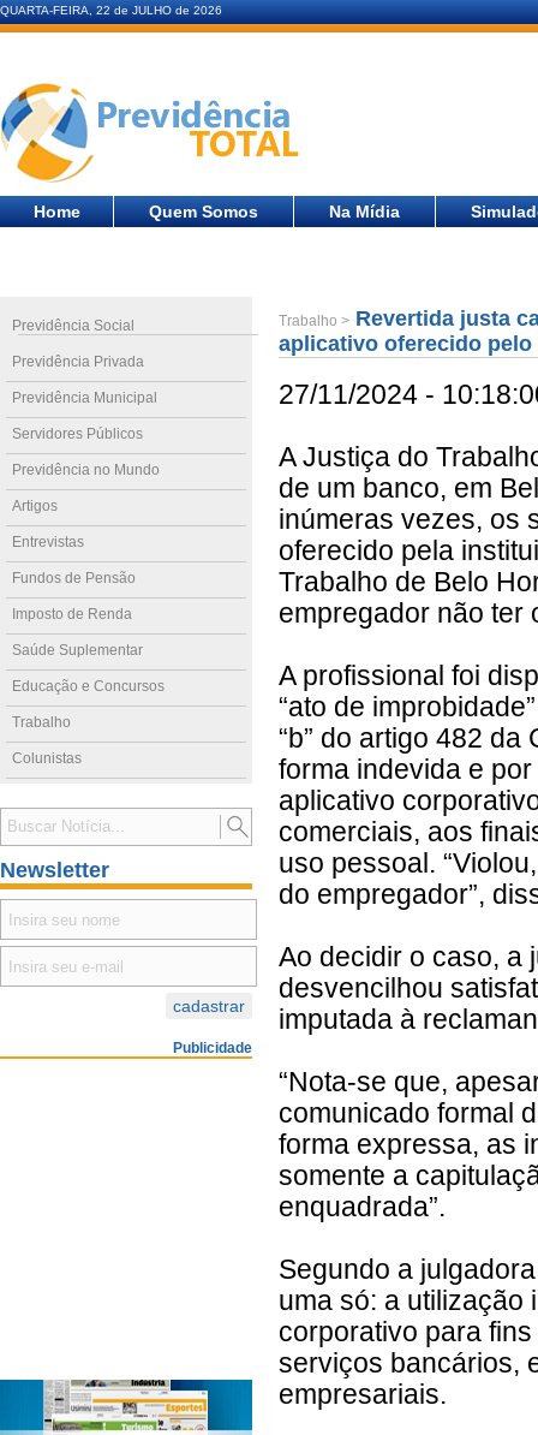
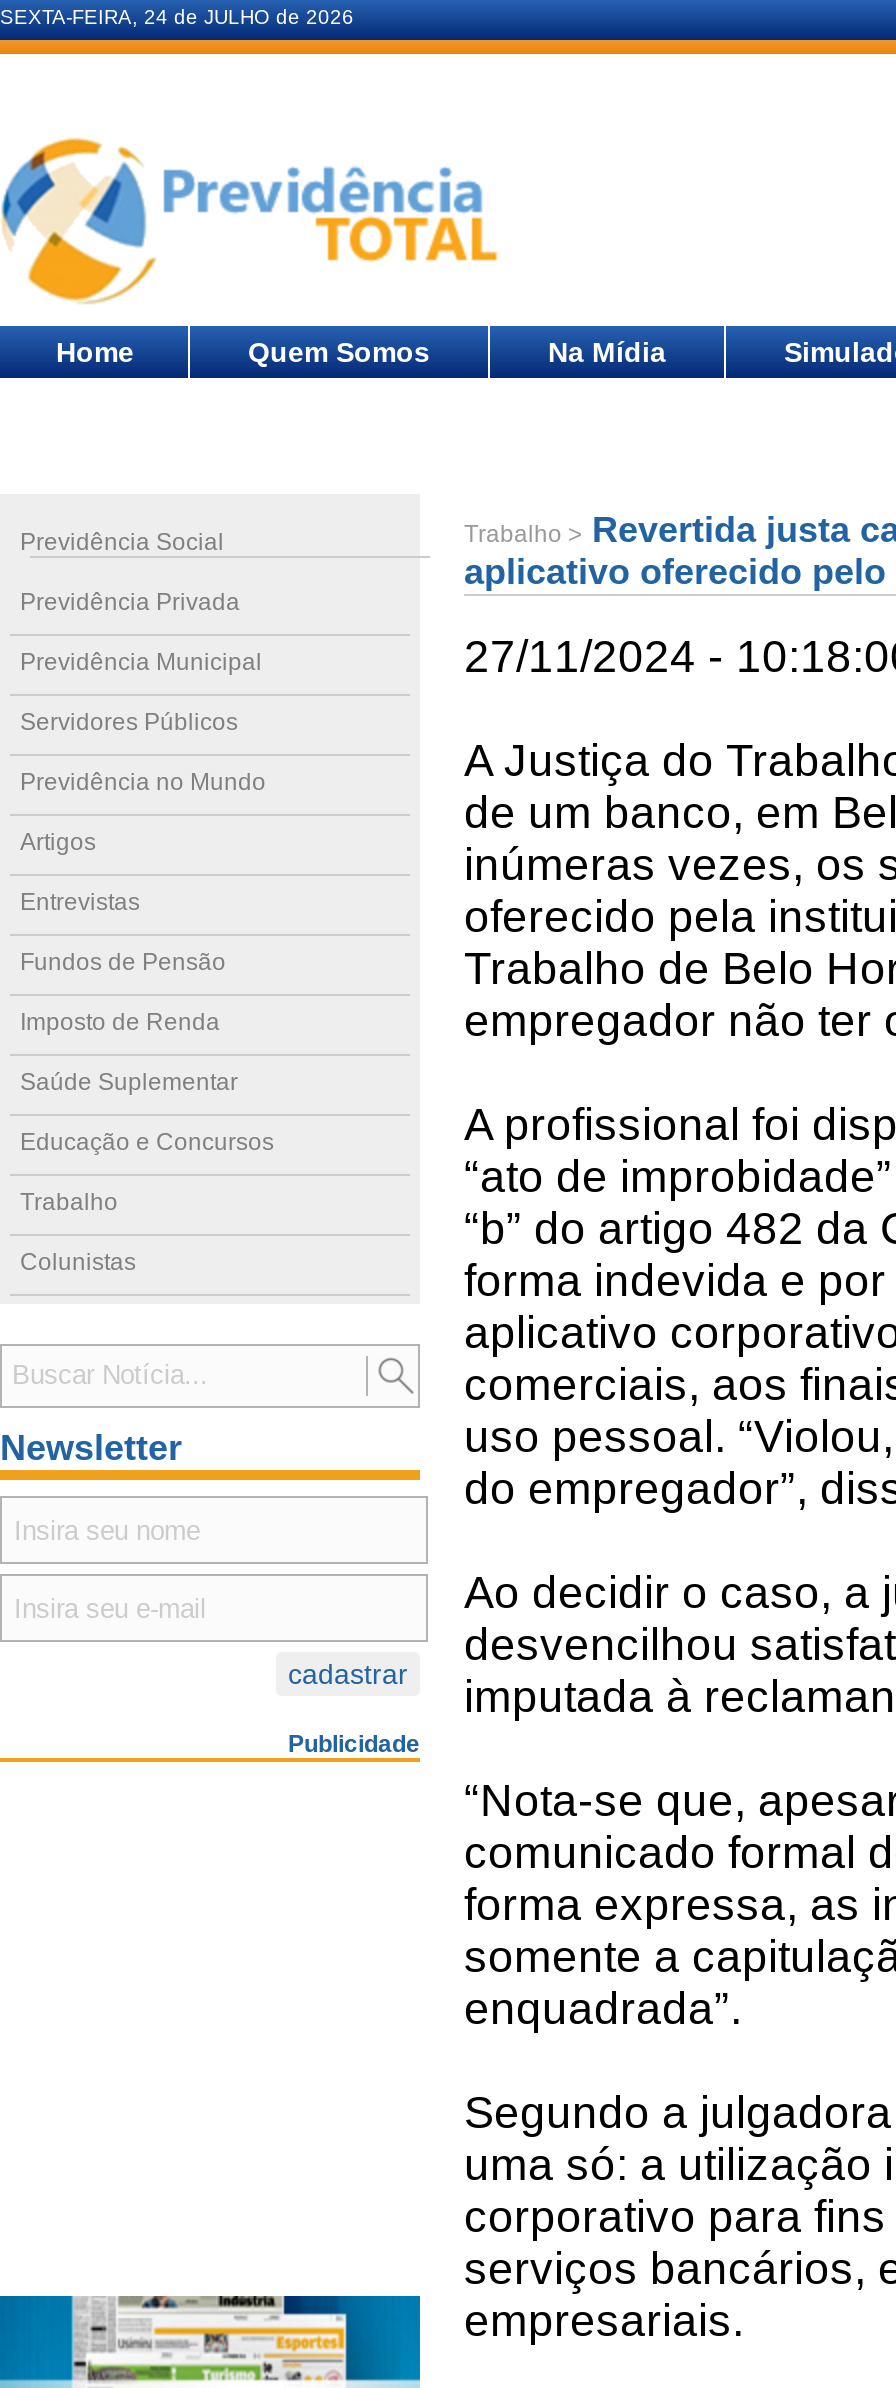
[0,4,222,17] QUARTA-FEIRA, 22 de JULHO de 2026 -> [0,6,354,28] SEXTA-FEIRA, 24 de JULHO de 2026

